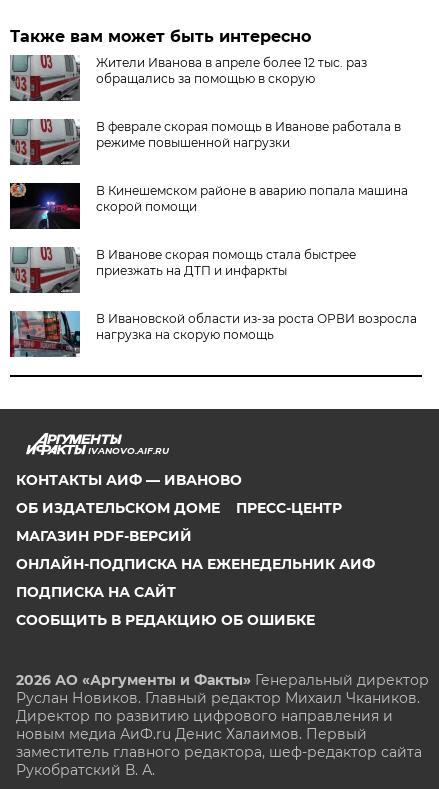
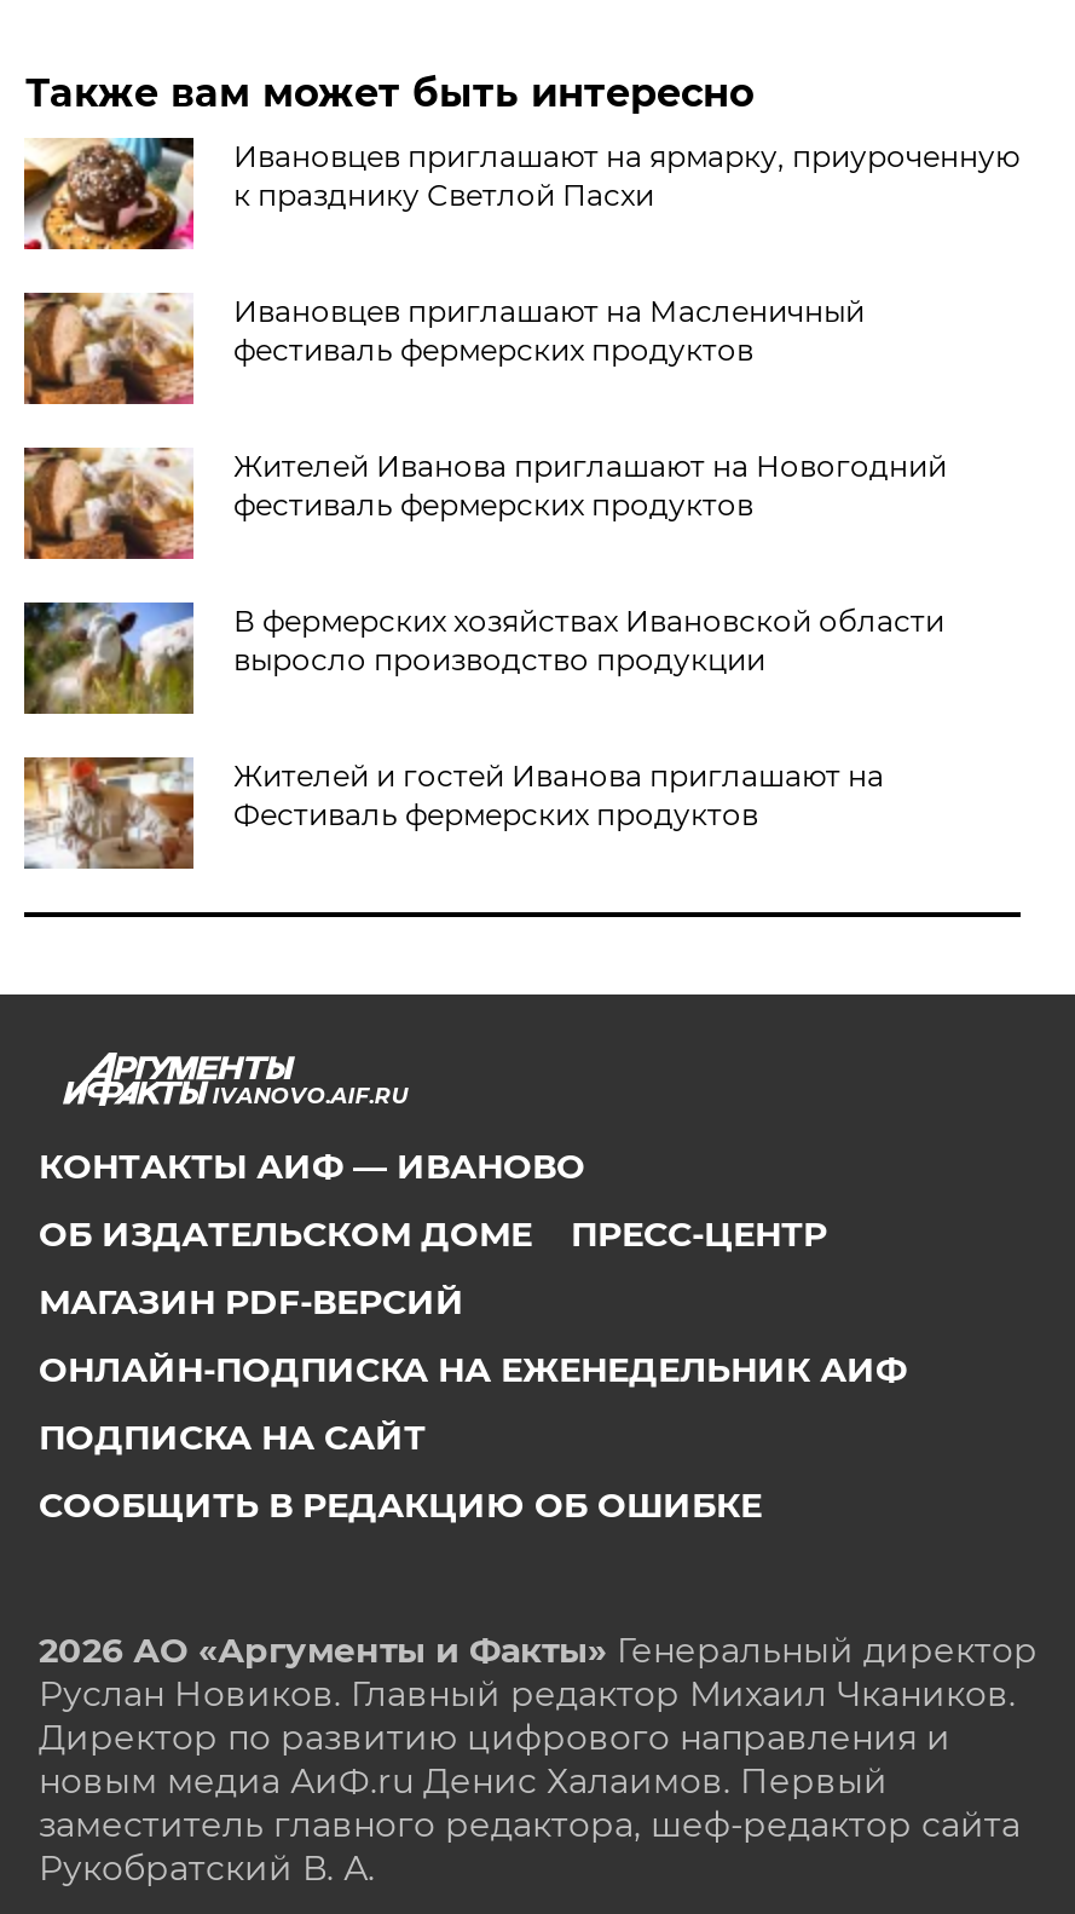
[9,54,367,102] [image] | Жители Иванова в апреле более 12 тыс. раз | обращались за помощью в скорую -> [22,136,1019,252] [image] | Ивановцев приглашают на ярмарку, приуроченную | к празднику Светлой Пасхи
[9,118,401,166] [image] | В феврале скорая помощь в Иванове работала в | режиме повышенной нагрузки -> [22,290,864,407] [image] | Ивановцев приглашают на Масленичный | фестиваль фермерских продуктов
[9,182,408,230] [image] | В Кинешемском районе в аварию попала машина | скорой помощи -> [22,445,947,561] [image] | Жителей Иванова приглашают на Новогодний | фестиваль фермерских продуктов
[9,246,356,294] [image] | В Иванове скорая помощь стала быстрее | приезжать на ДТП и инфаркты -> [22,600,944,716] [image] | В фермерских хозяйствах Ивановской области | выросло производство продукции
[9,310,417,358] [image] | В Ивановской области из-за роста ОРВИ возросла | нагрузка на скорую помощь -> [22,755,884,871] [image] | Жителей и гостей Иванова приглашают на | Фестиваль фермерских продуктов

